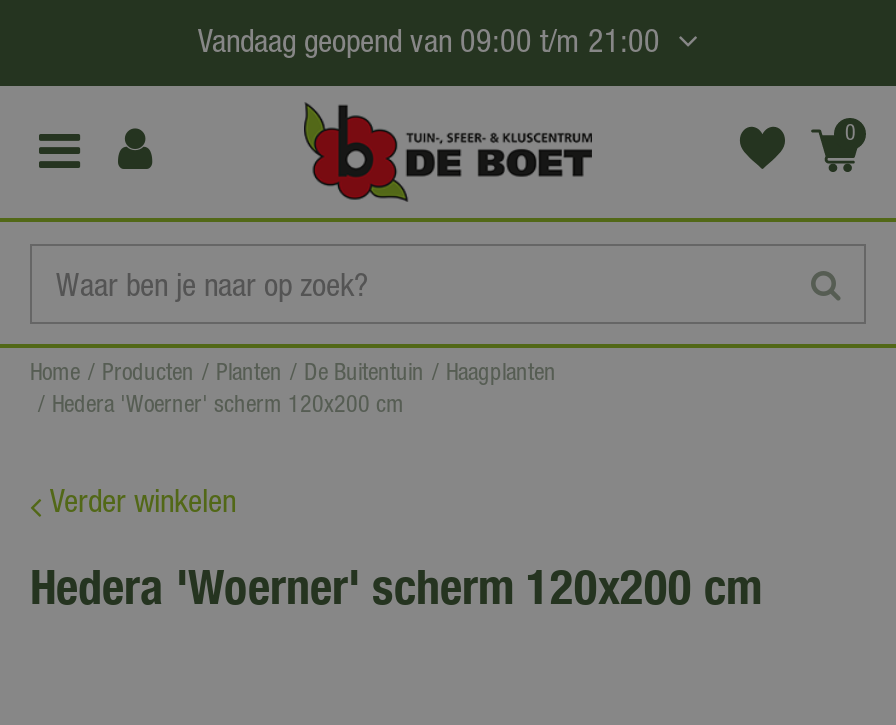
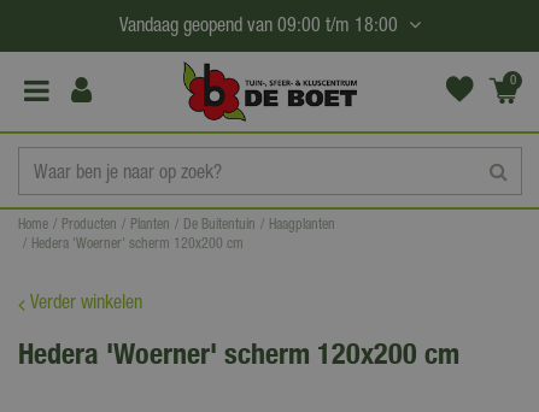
[198,30,660,62] Vandaag geopend van 09:00 t/m 21:00 -> [119,18,398,37] Vandaag geopend van 09:00 t/m 18:00

